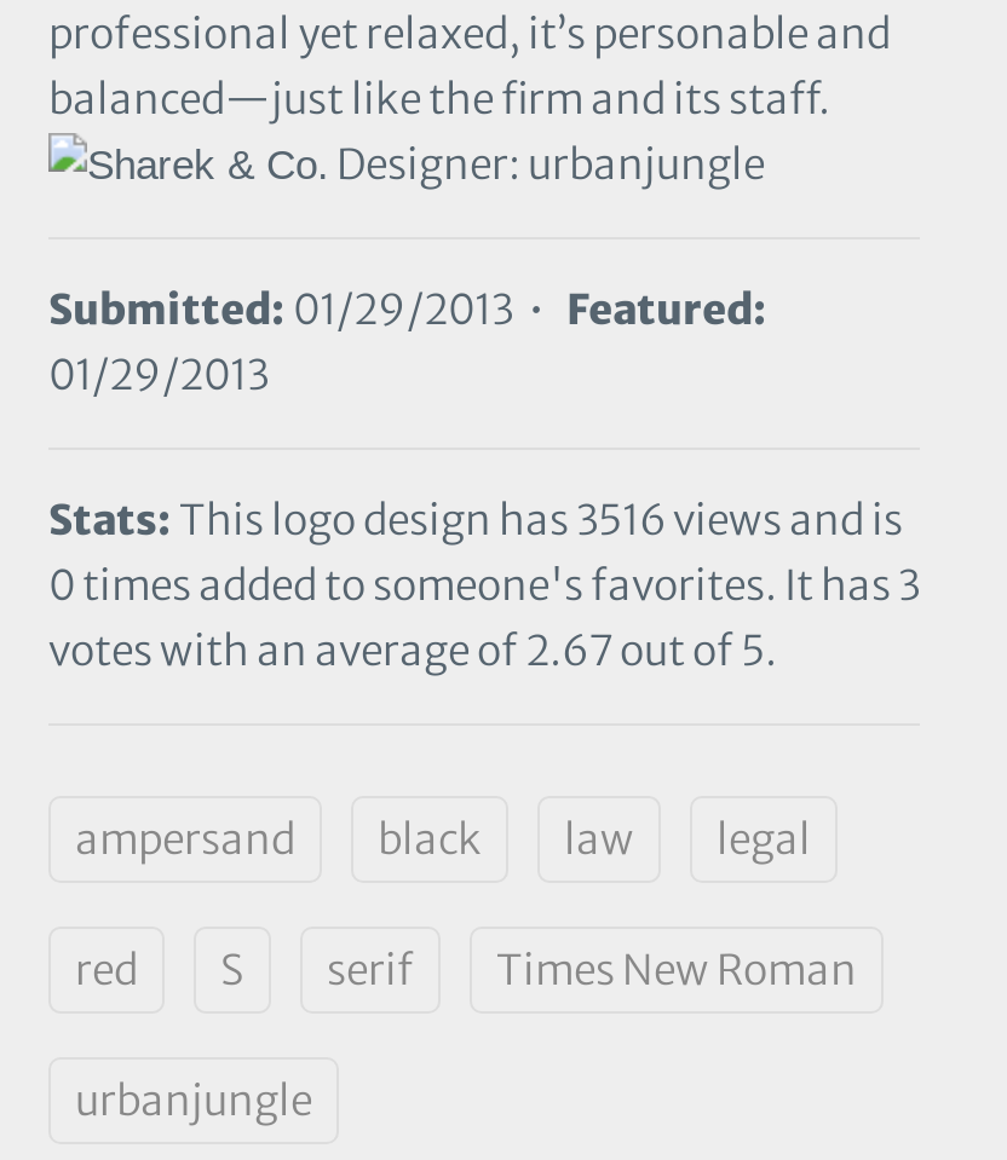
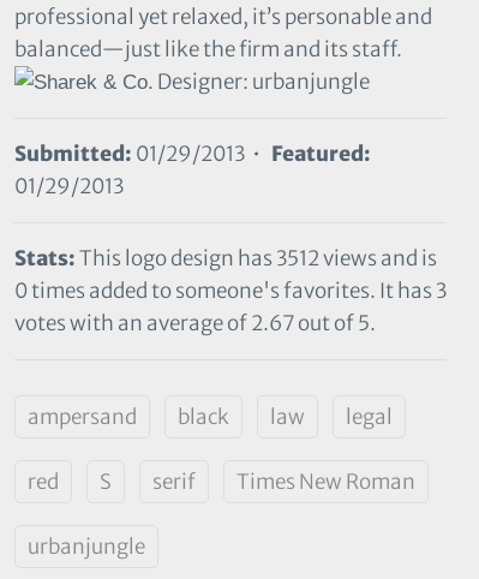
[48,493,903,546] Stats: This logo design has 3516 views and is -> [14,245,437,271] Stats: This logo design has 3512 views and is

